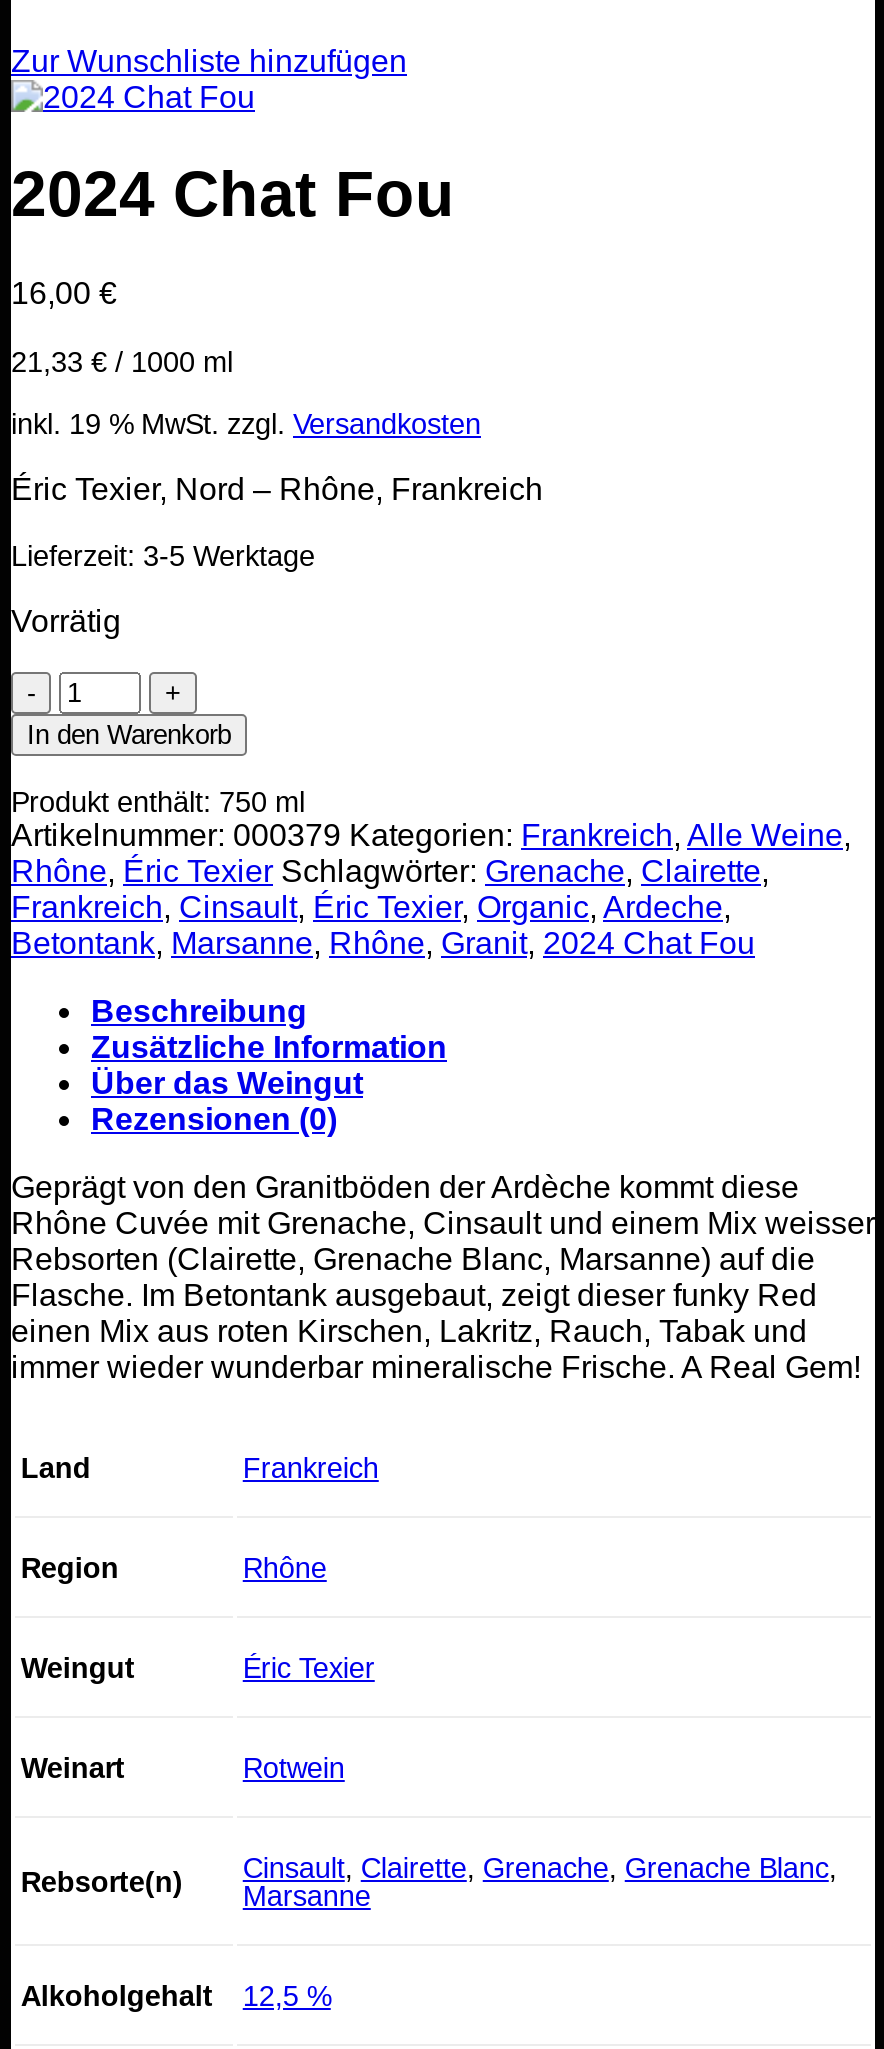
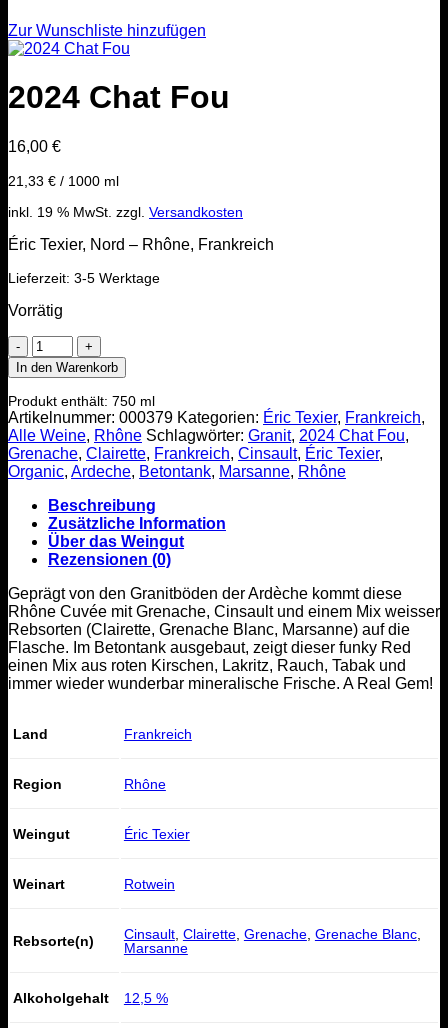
[11,817,851,959] Artikelnummer: 000379 Kategorien: Frankreich, Alle Weine, | Rhône, Éric Texier Schlagwörter: Grenache, Clairette, | Frankreich, Cinsault, Éric Texier, Organic, Ardeche, | Betontank, Marsanne, Rhône, Granit, 2024 Chat Fou -> [8,409,425,480] Artikelnummer: 000379 Kategorien: Éric Texier, Frankreich, | Alle Weine, Rhône Schlagwörter: Granit, 2024 Chat Fou, | Grenache, Clairette, Frankreich, Cinsault, Éric Texier, | Organic, Ardeche, Betontank, Marsanne, Rhône

